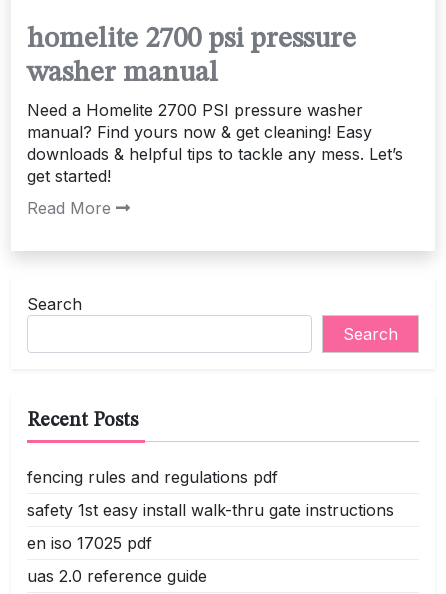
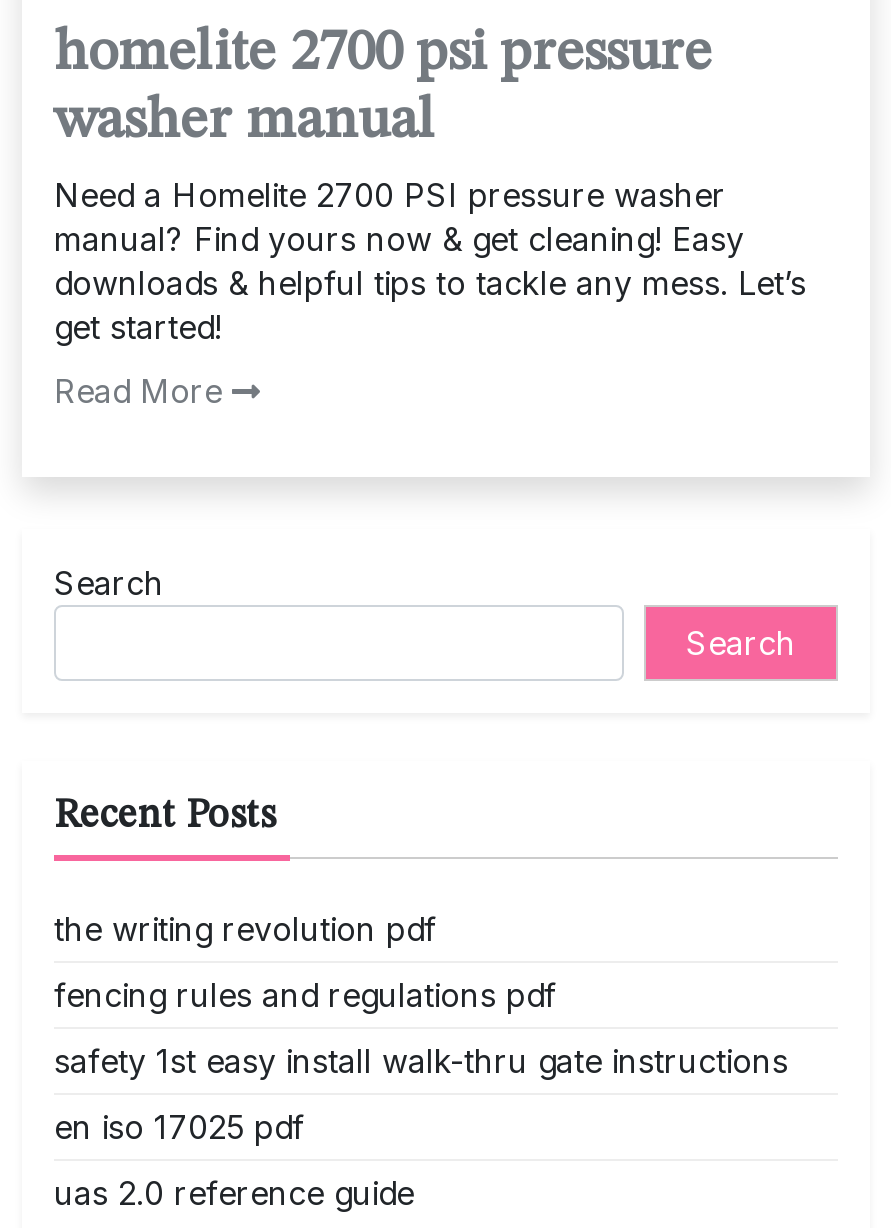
none -> [54,909,436,949] the writing revolution pdf

